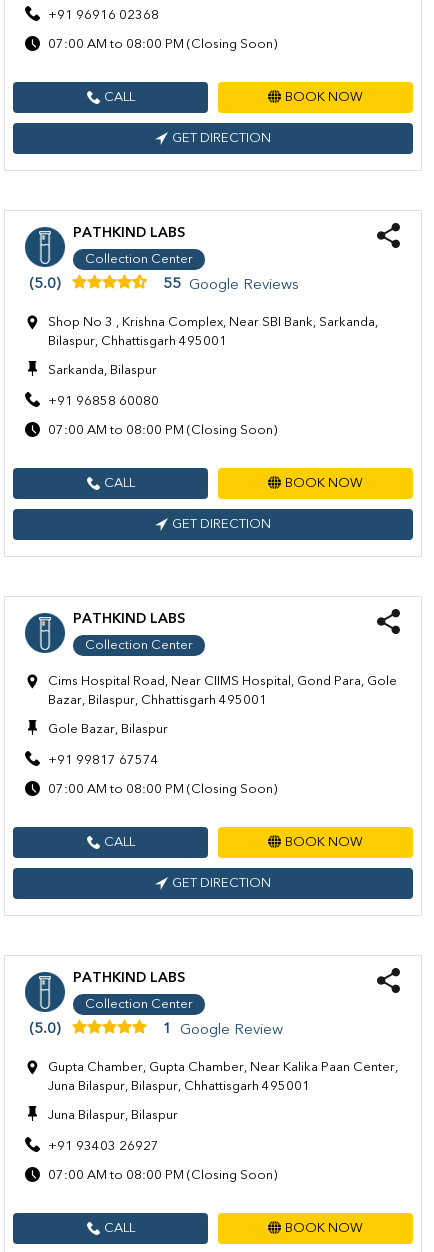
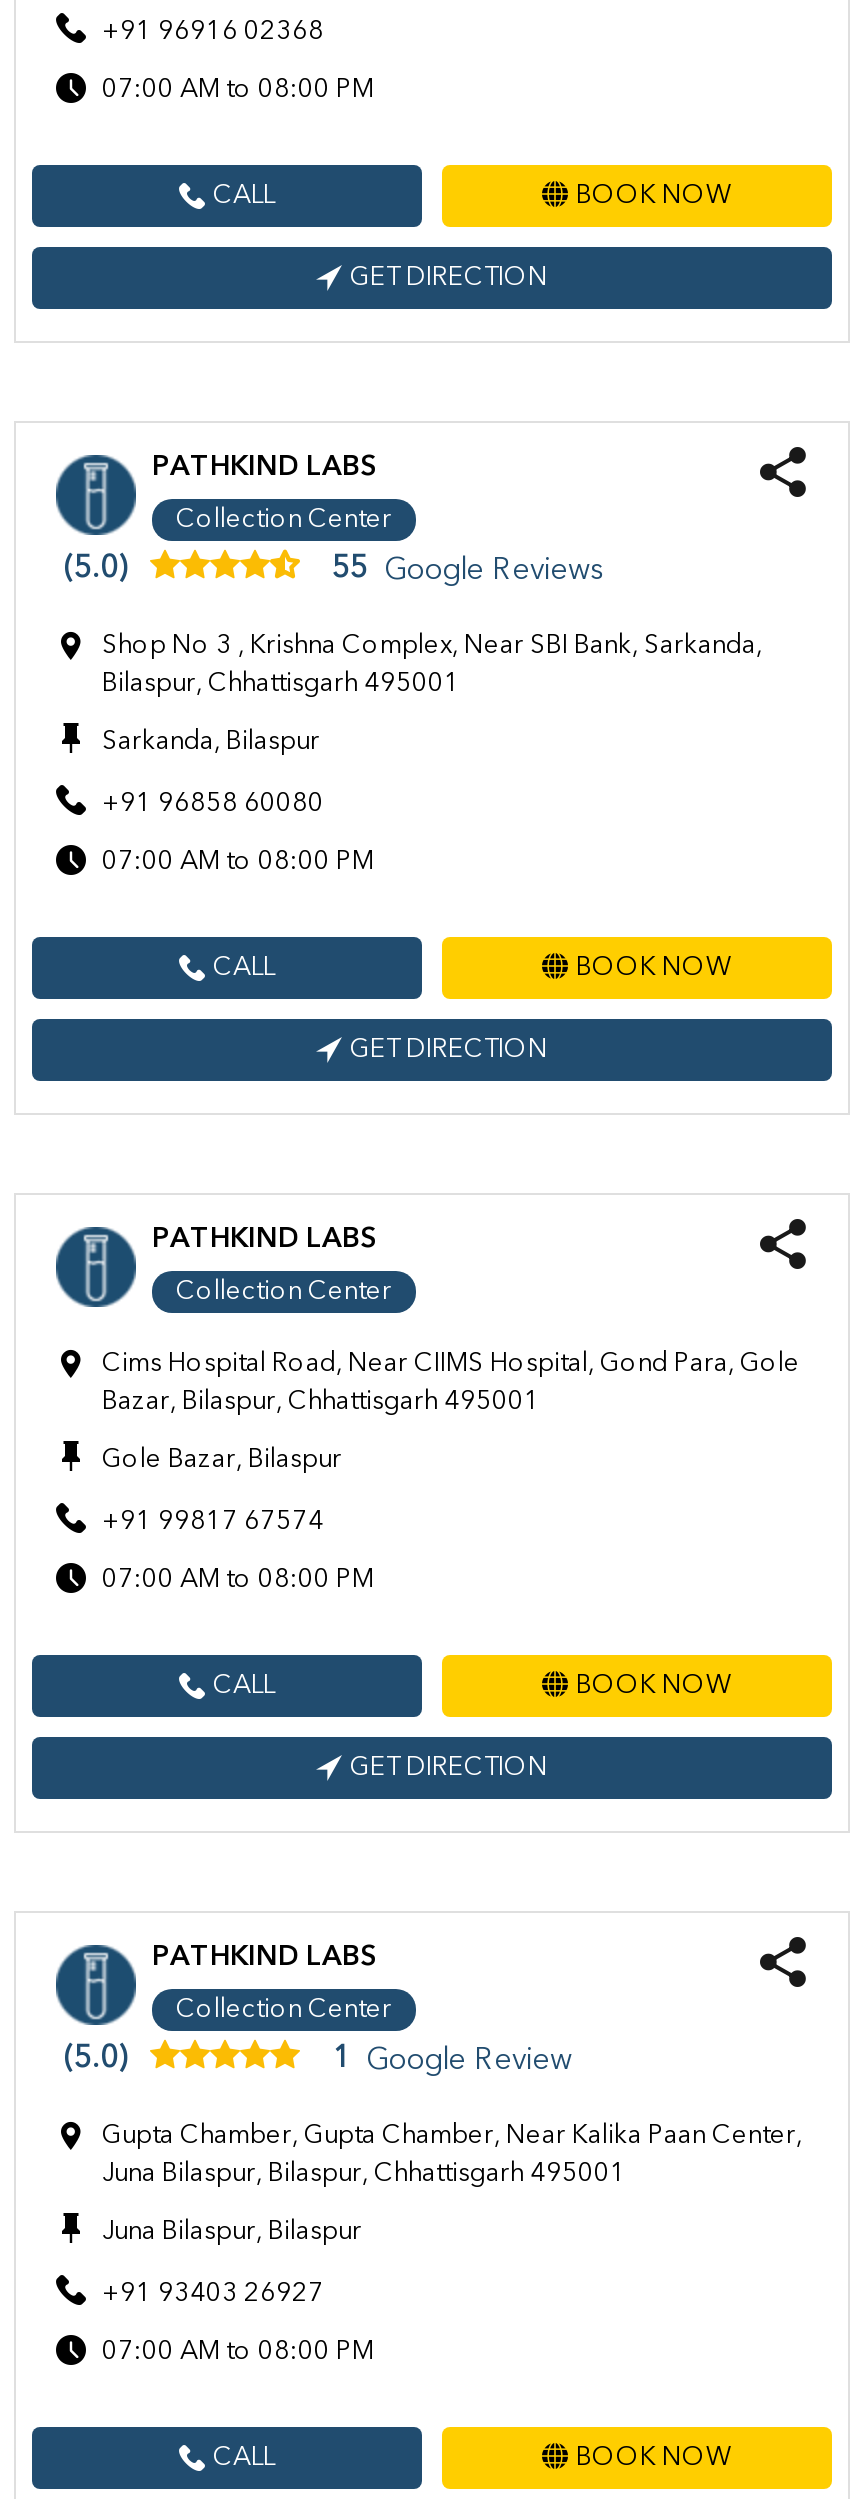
[48,38,277,51] 07:00 AM to 08:00 PM (Closing Soon) -> [102,77,374,103] 07:00 AM to 08:00 PM
[48,424,277,437] 07:00 AM to 08:00 PM (Closing Soon) -> [102,850,374,876] 07:00 AM to 08:00 PM
[48,783,277,796] 07:00 AM to 08:00 PM (Closing Soon) -> [102,1568,374,1594] 07:00 AM to 08:00 PM
[48,1169,277,1182] 07:00 AM to 08:00 PM (Closing Soon) -> [102,2340,374,2366] 07:00 AM to 08:00 PM

